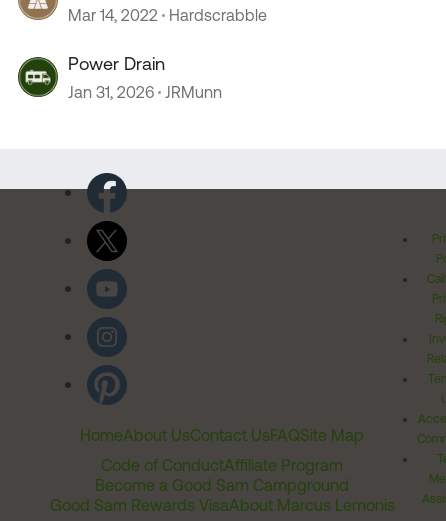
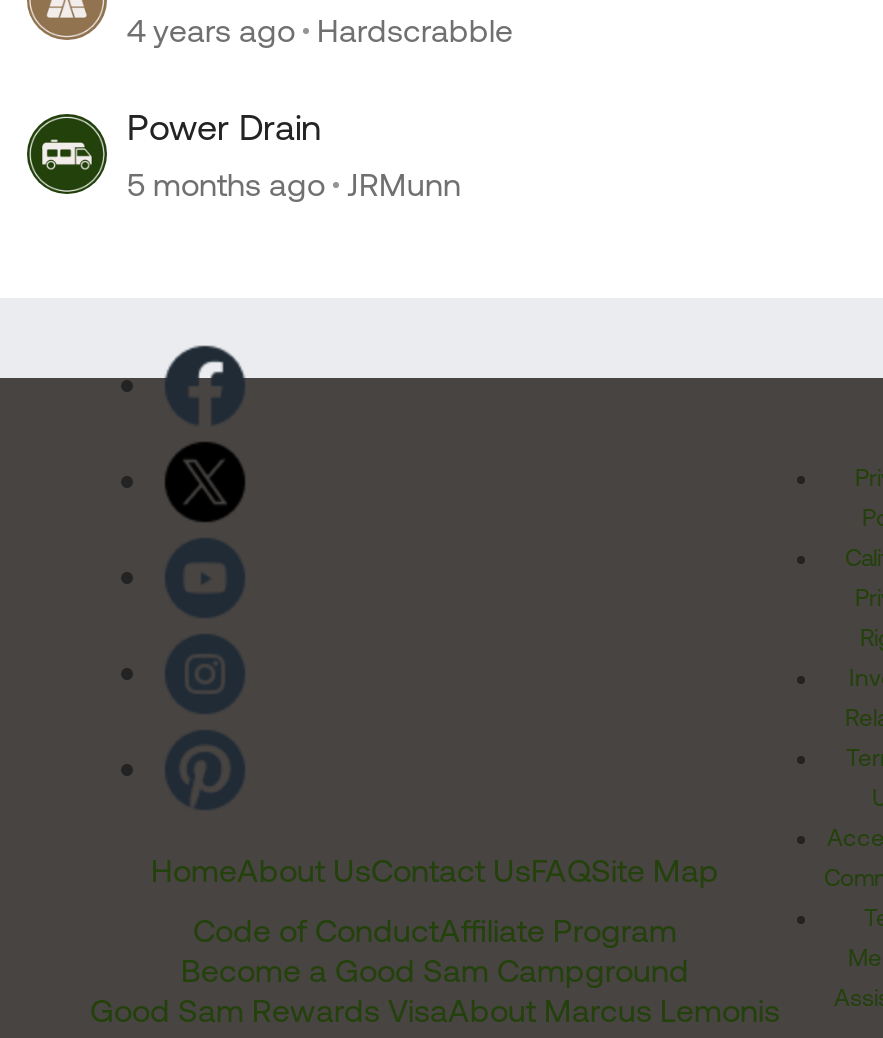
[68,6,267,24] Mar 14, 2022 Hardscrabble -> [127,12,513,48] 4 years ago Hardscrabble
[68,83,222,101] Jan 31, 2026 JRMunn -> [127,166,461,202] 5 months ago JRMunn

